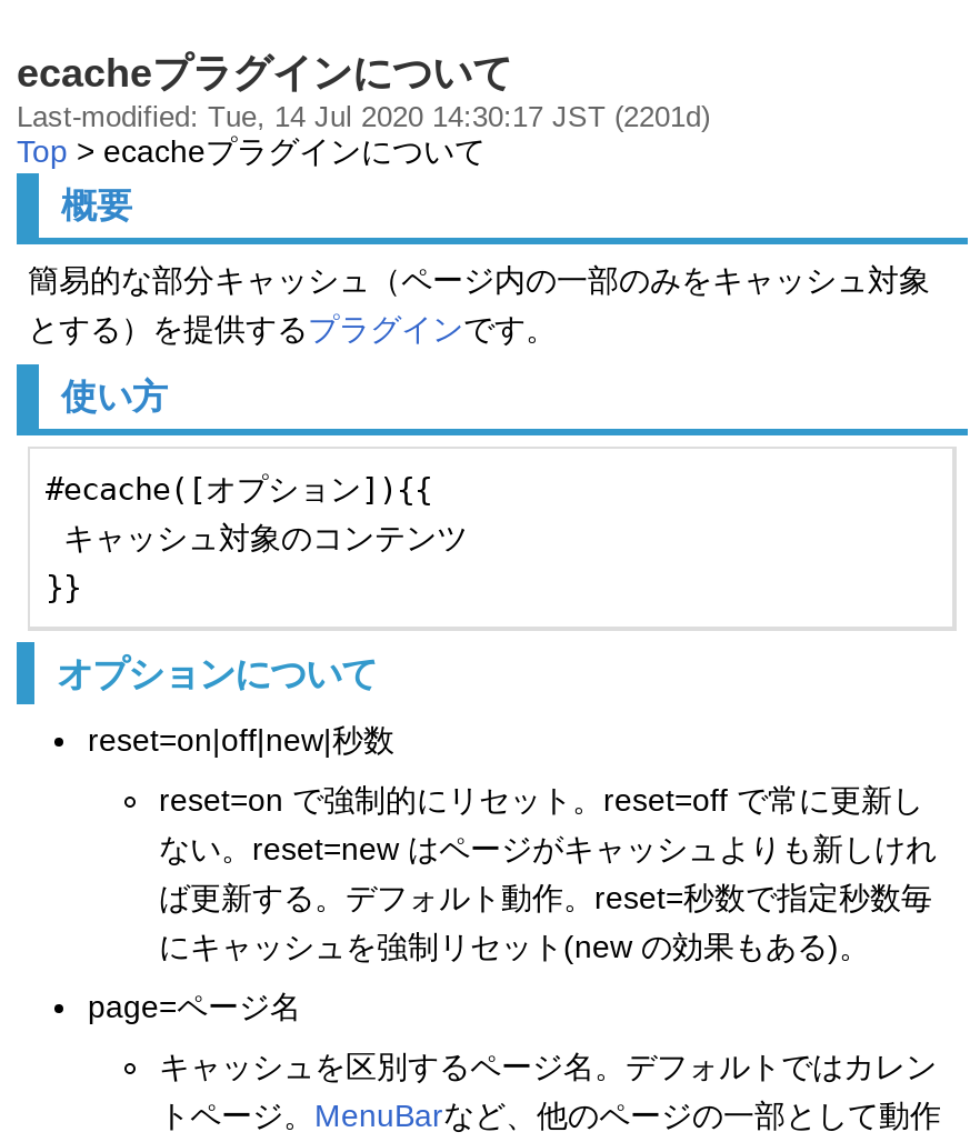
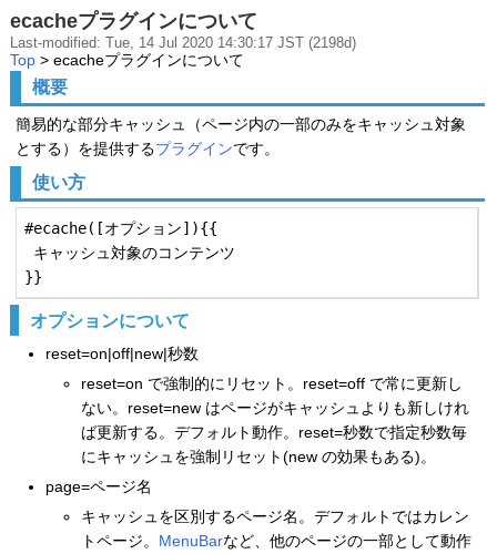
[17,100,710,133] Last-modified: Tue, 14 Jul 2020 14:30:17 JST (2201d) -> [10,34,356,51] Last-modified: Tue, 14 Jul 2020 14:30:17 JST (2198d)

